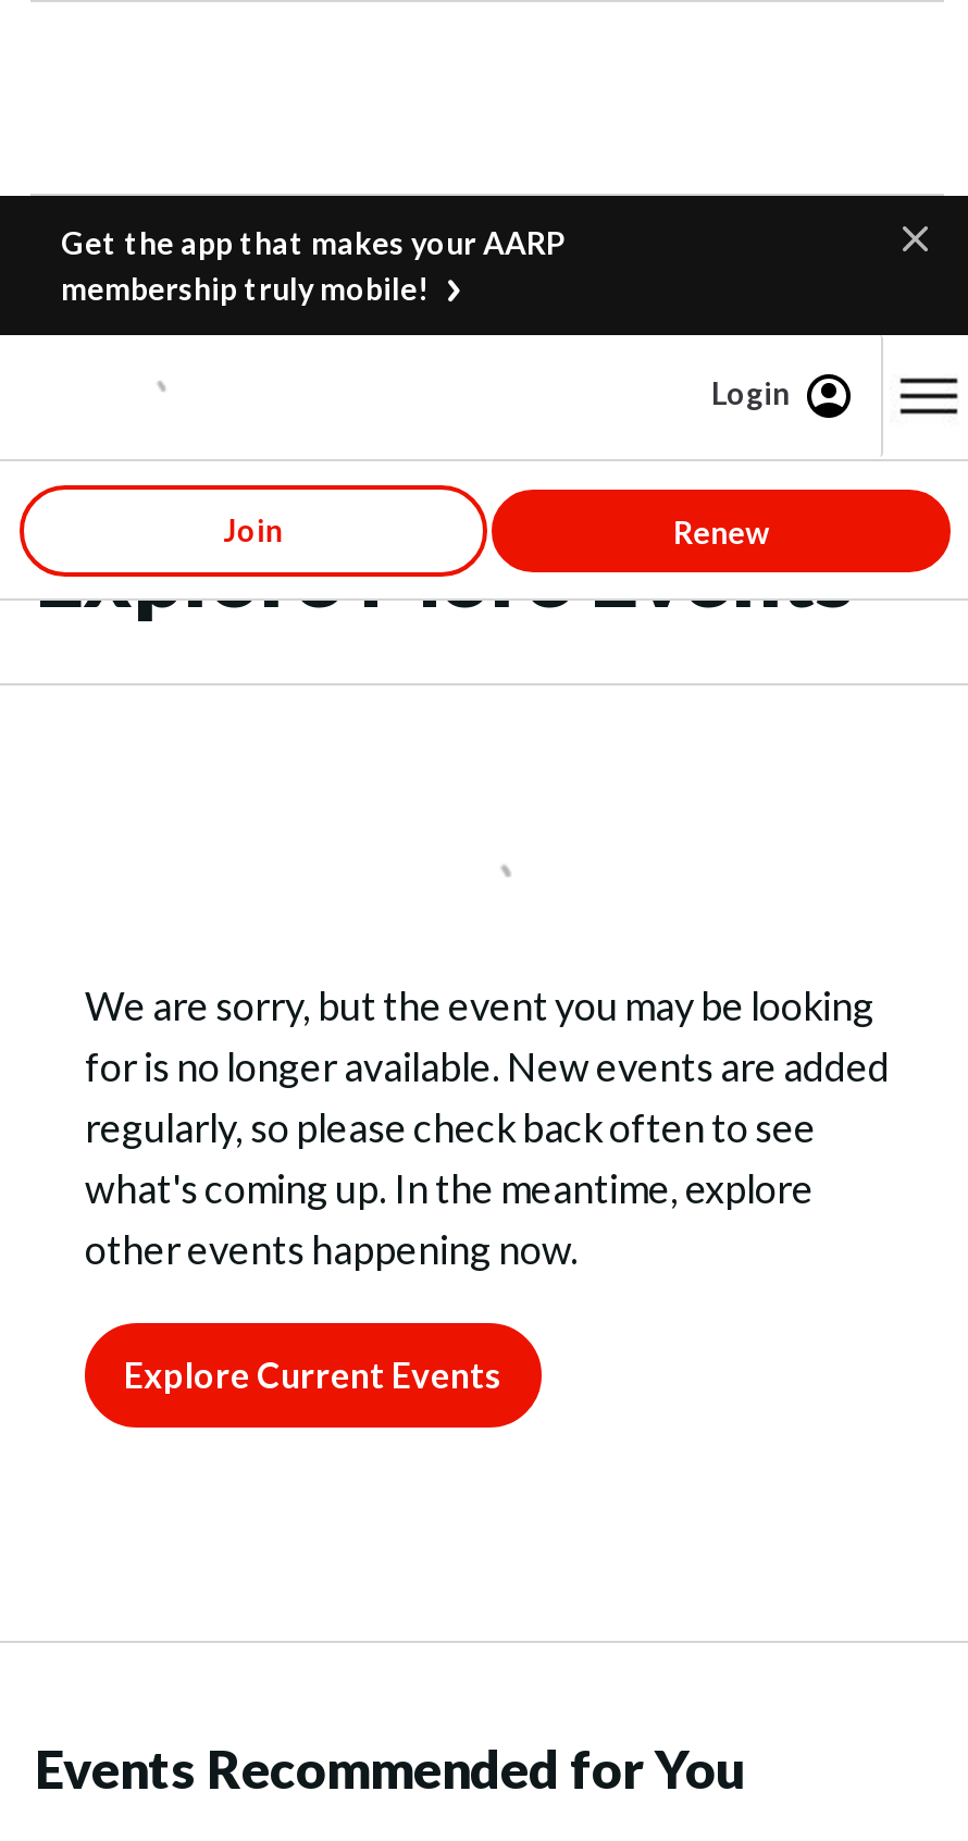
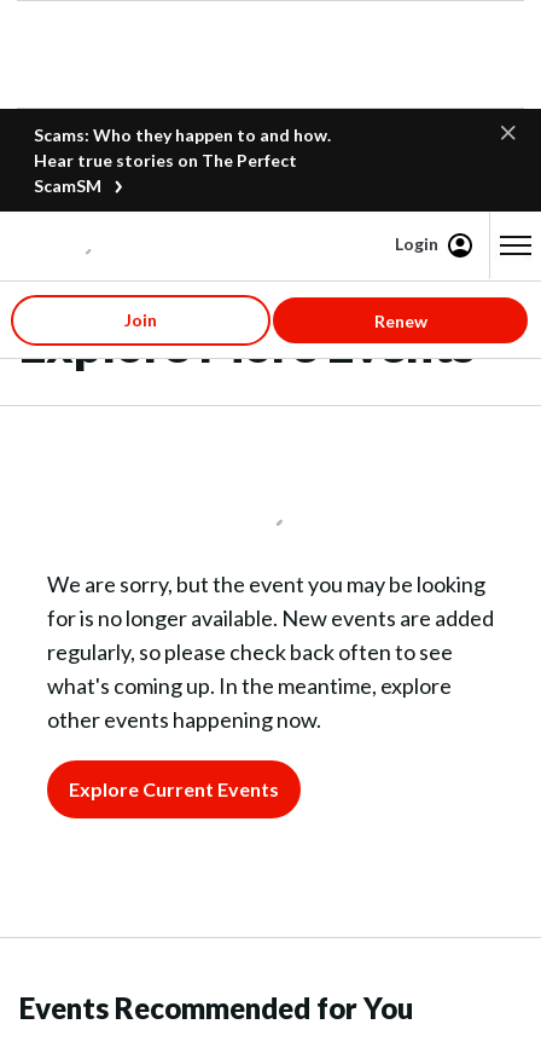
[61,224,566,307] Get the app that makes your AARP | membership truly mobile! -> [34,125,331,196] Scams: Who they happen to and how. | Hear true stories on The Perfect | ScamSM

